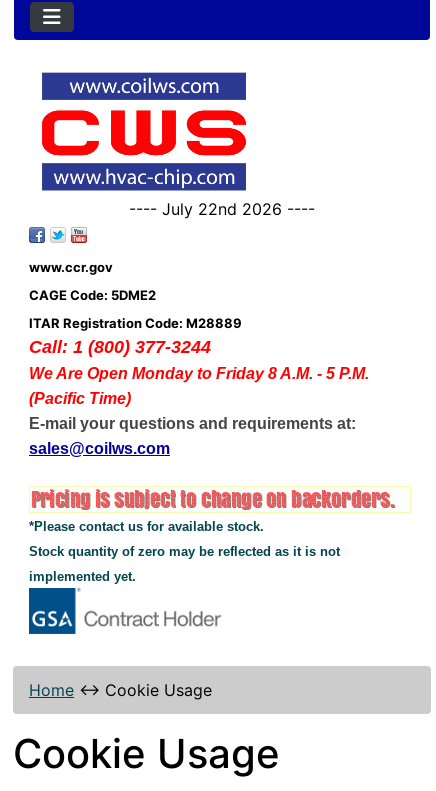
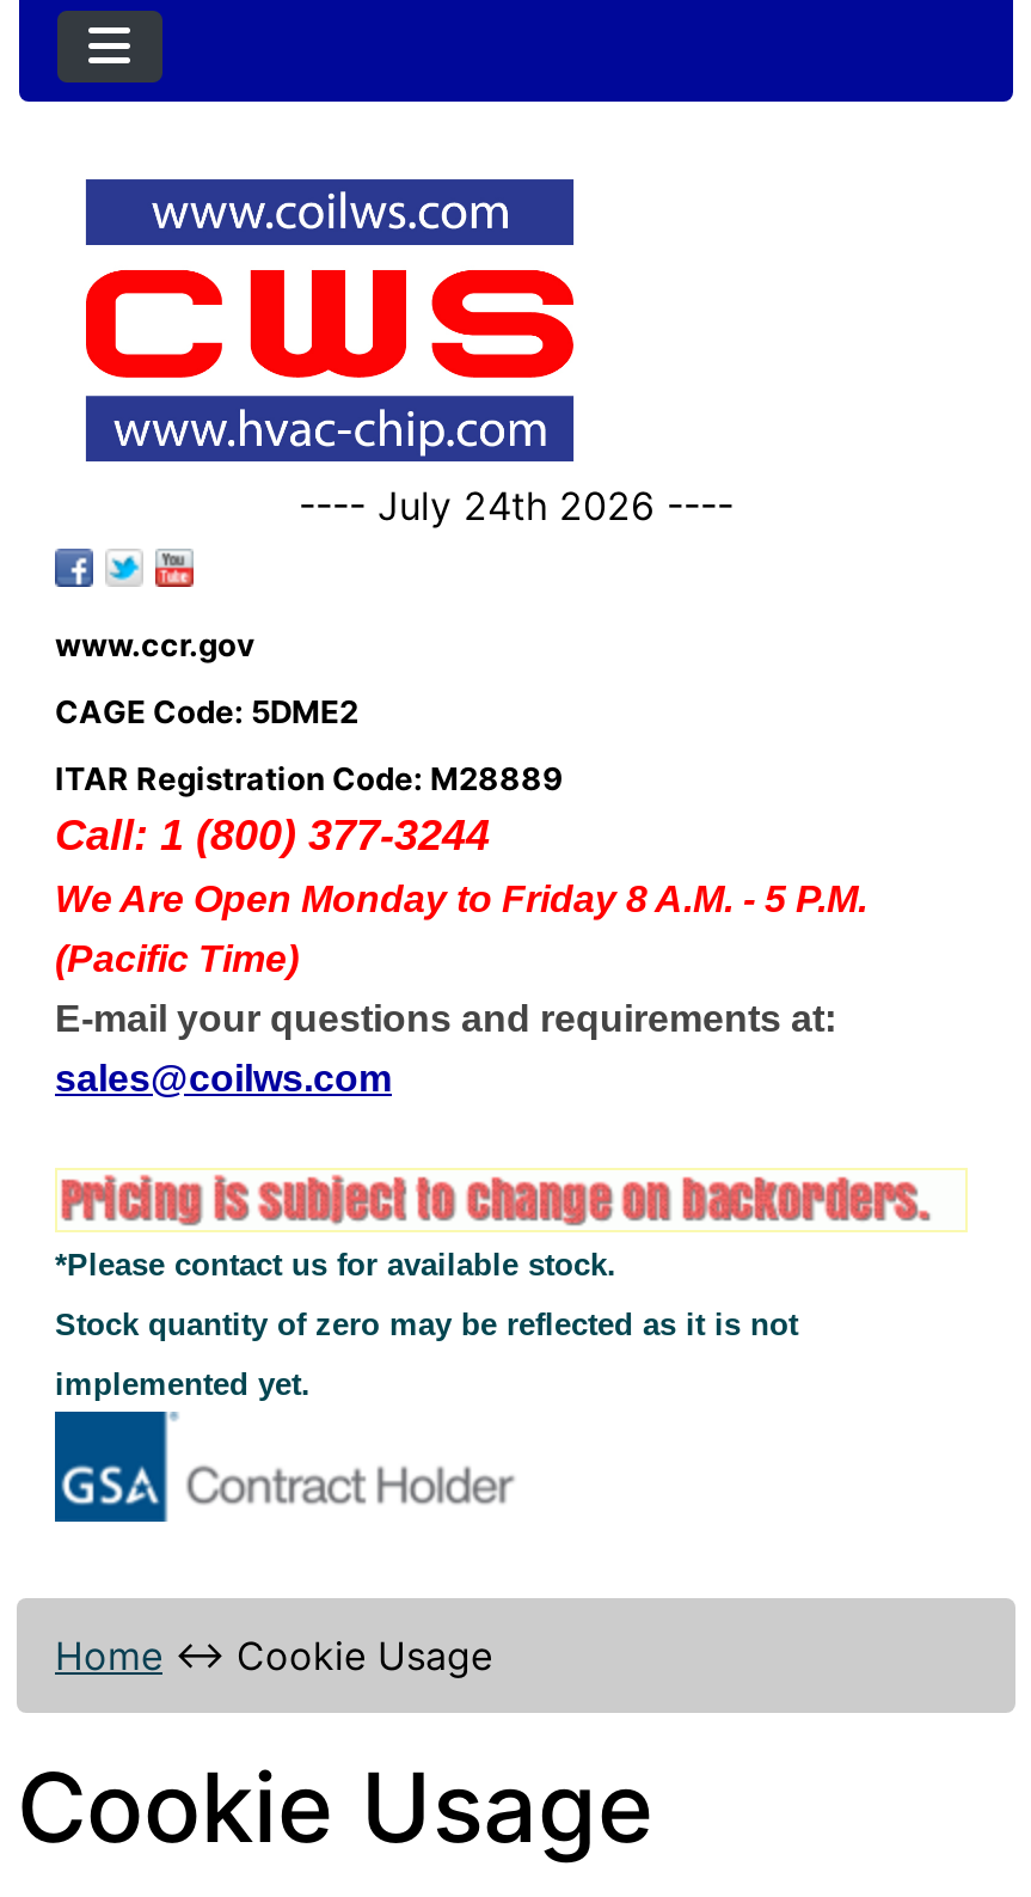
[129,199,315,219] ---- July 22nd 2026 ---- -> [299,482,734,530] ---- July 24th 2026 ----

